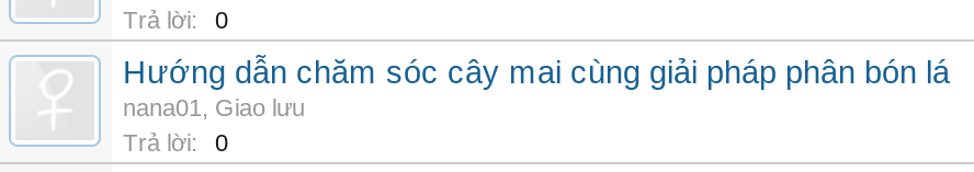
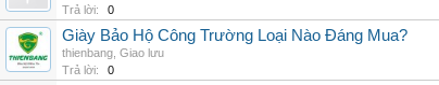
none -> [9,31,47,68] [image]
[123,55,950,121] Hướng dẫn chăm sóc cây mai cùng giải pháp phân bón lá | nana01, Giao lưu -> [62,27,407,59] Giày Bảo Hộ Công Trường Loại Nào Đáng Mua? | thienbang, Giao lưu

